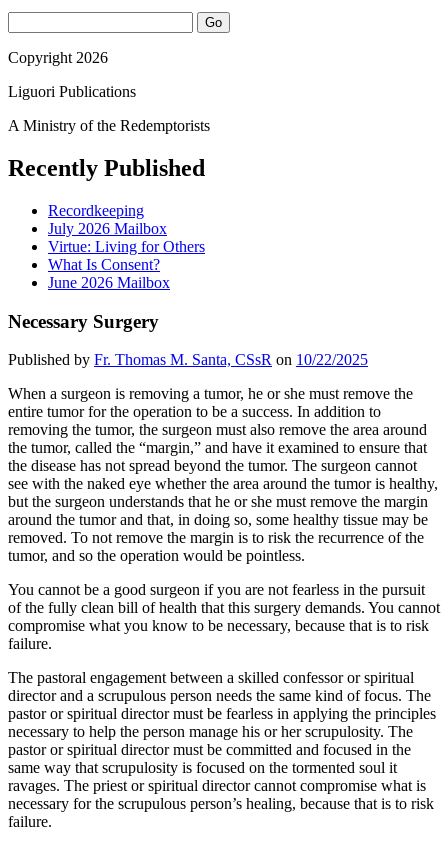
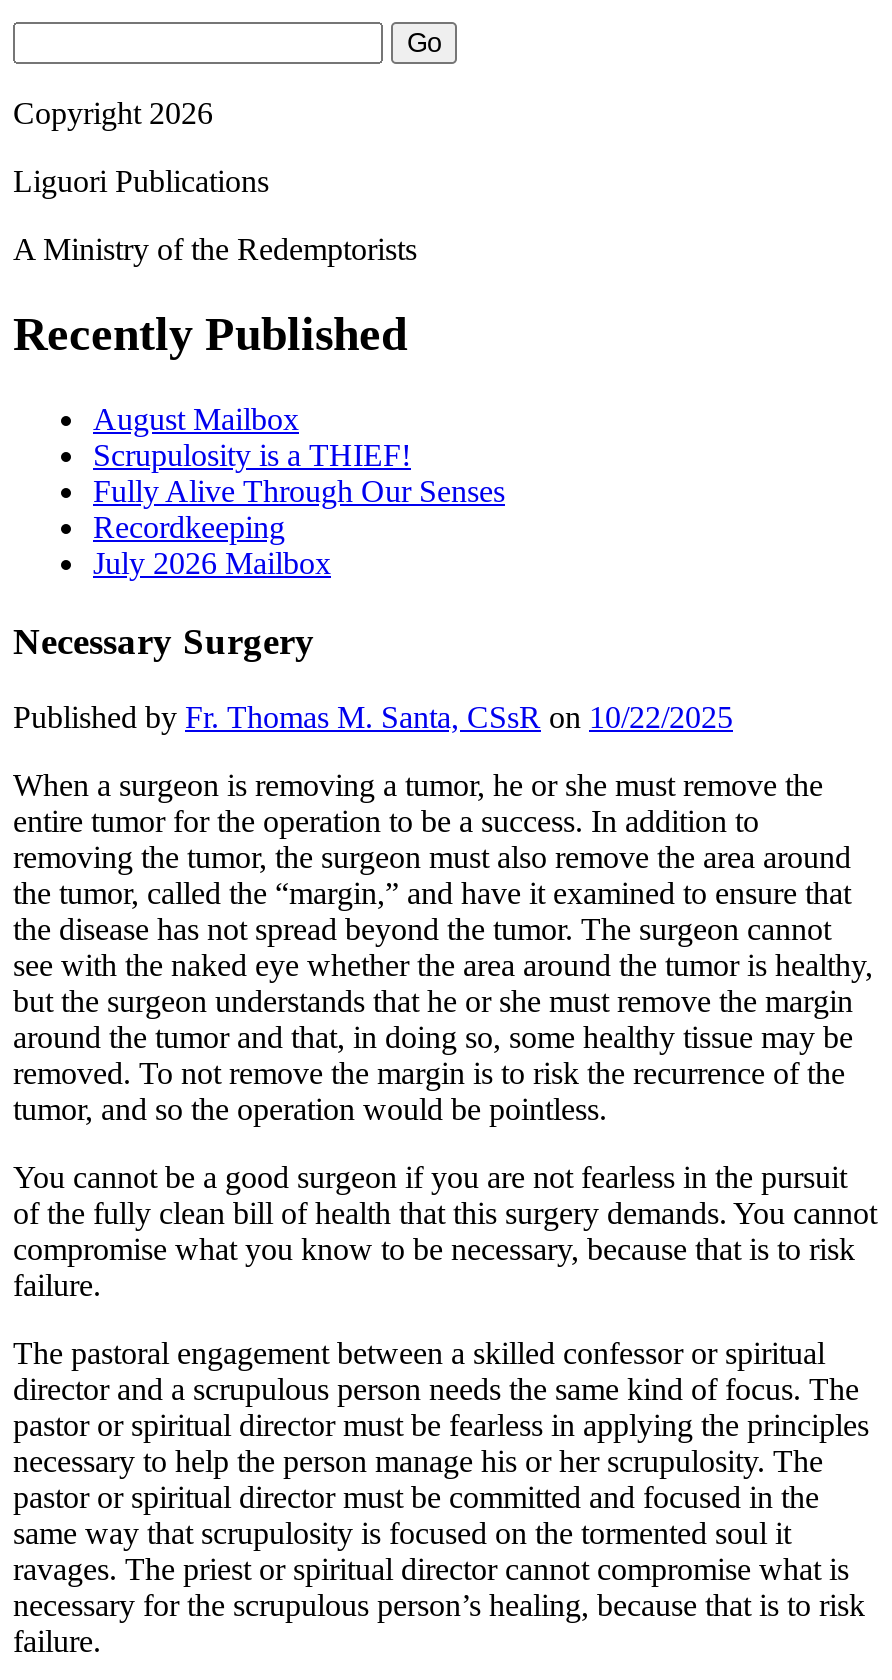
none -> [93,402,505,508] August Mailbox | Scrupulosity is a THIEF! | Fully Alive Through Our Senses
moved [48,202,167,237] -> [93,510,331,580]: Recordkeeping | July 2026 Mailbox
[48,238,205,291] Virtue: Living for Others | What Is Consent? | June 2026 Mailbox -> none

